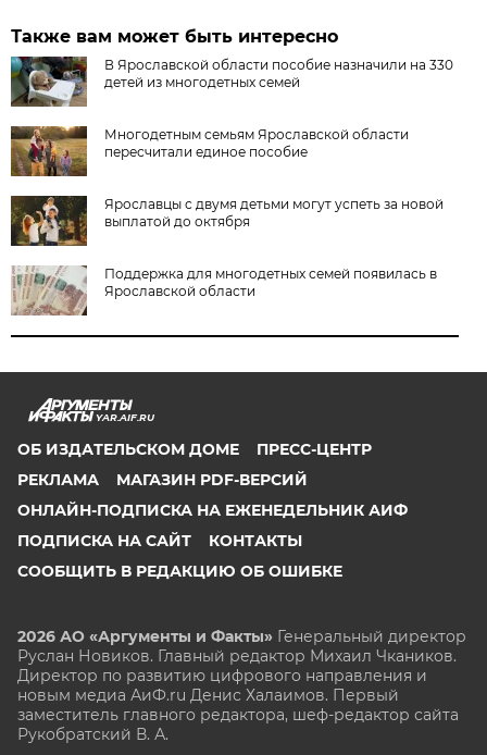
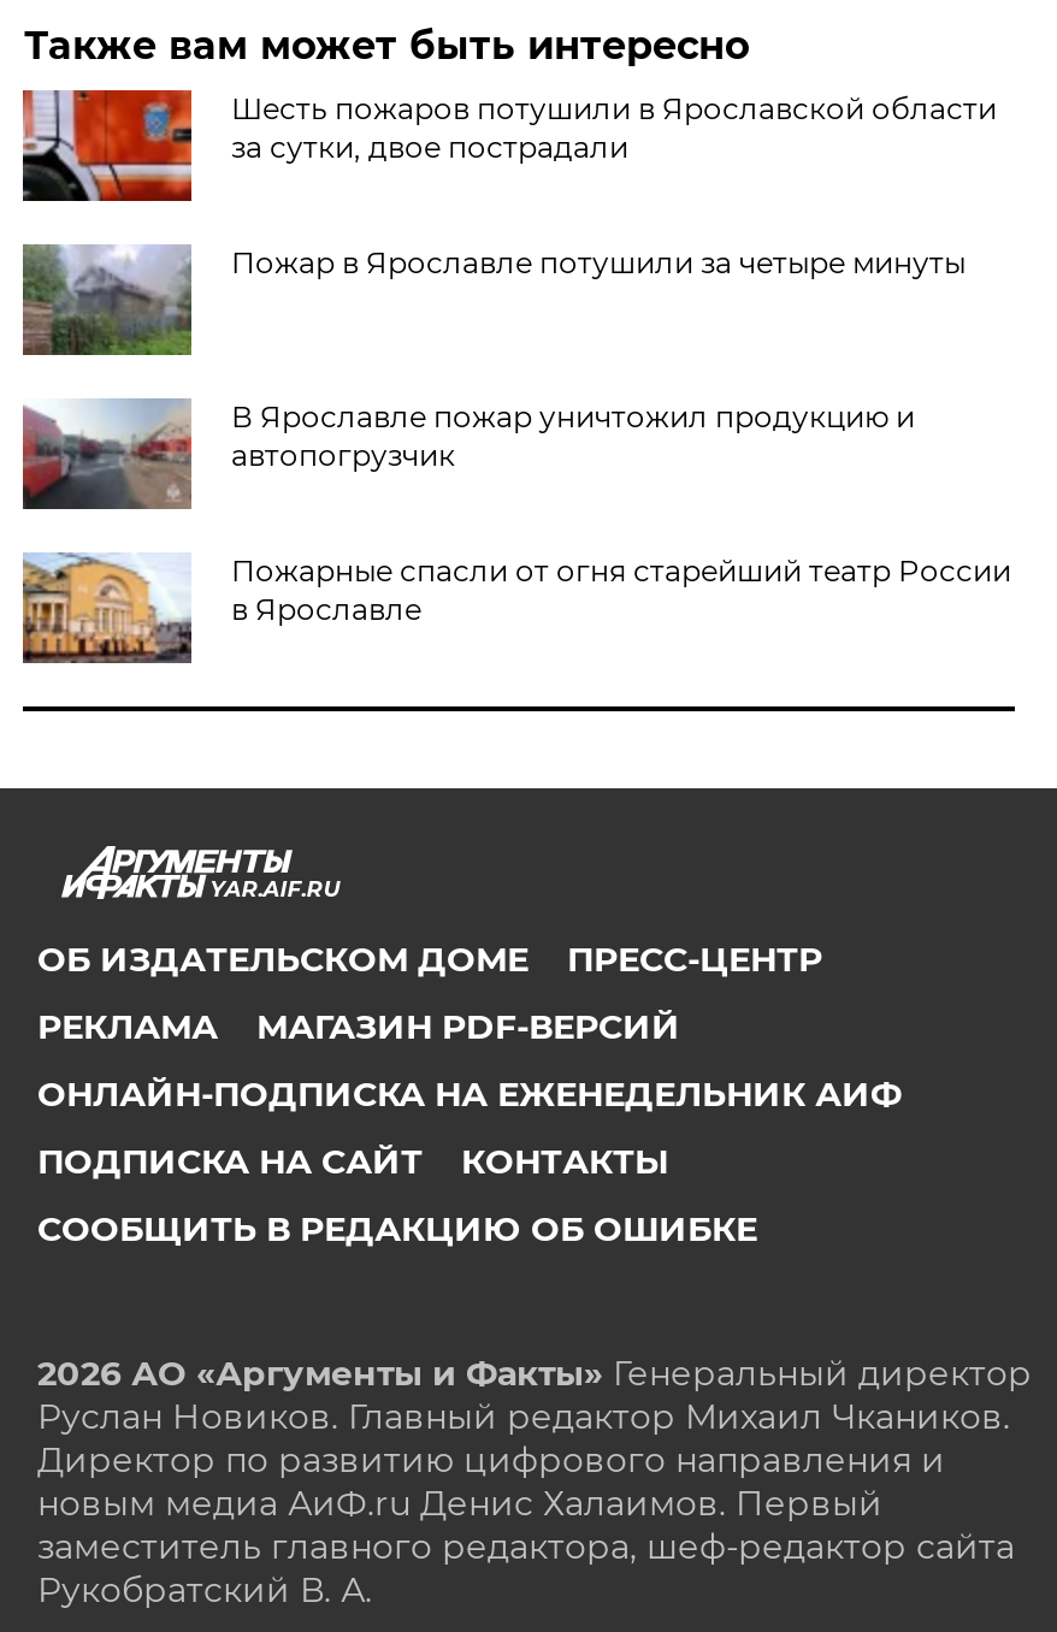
[10,55,454,108] [image] | В Ярославской области пособие назначили на 330 | детей из многодетных семей -> [20,88,997,203] [image] | Шесть пожаров потушили в Ярославской области | за сутки, двое пострадали
[10,125,409,177] [image] | Многодетным семьям Ярославской области | пересчитали единое пособие -> [20,244,965,357] [image] | Пожар в Ярославле потушили за четыре минуты
[10,195,444,247] [image] | Ярославцы с двумя детьми могут успеть за новой | выплатой до октября -> [20,398,915,509] [image] | В Ярославле пожар уничтожил продукцию и | автопогрузчик
[12,264,437,317] [image] | Поддержка для многодетных семей появилась в | Ярославской области -> [23,552,1011,666] [image] | Пожарные спасли от огня старейший театр России | в Ярославле

